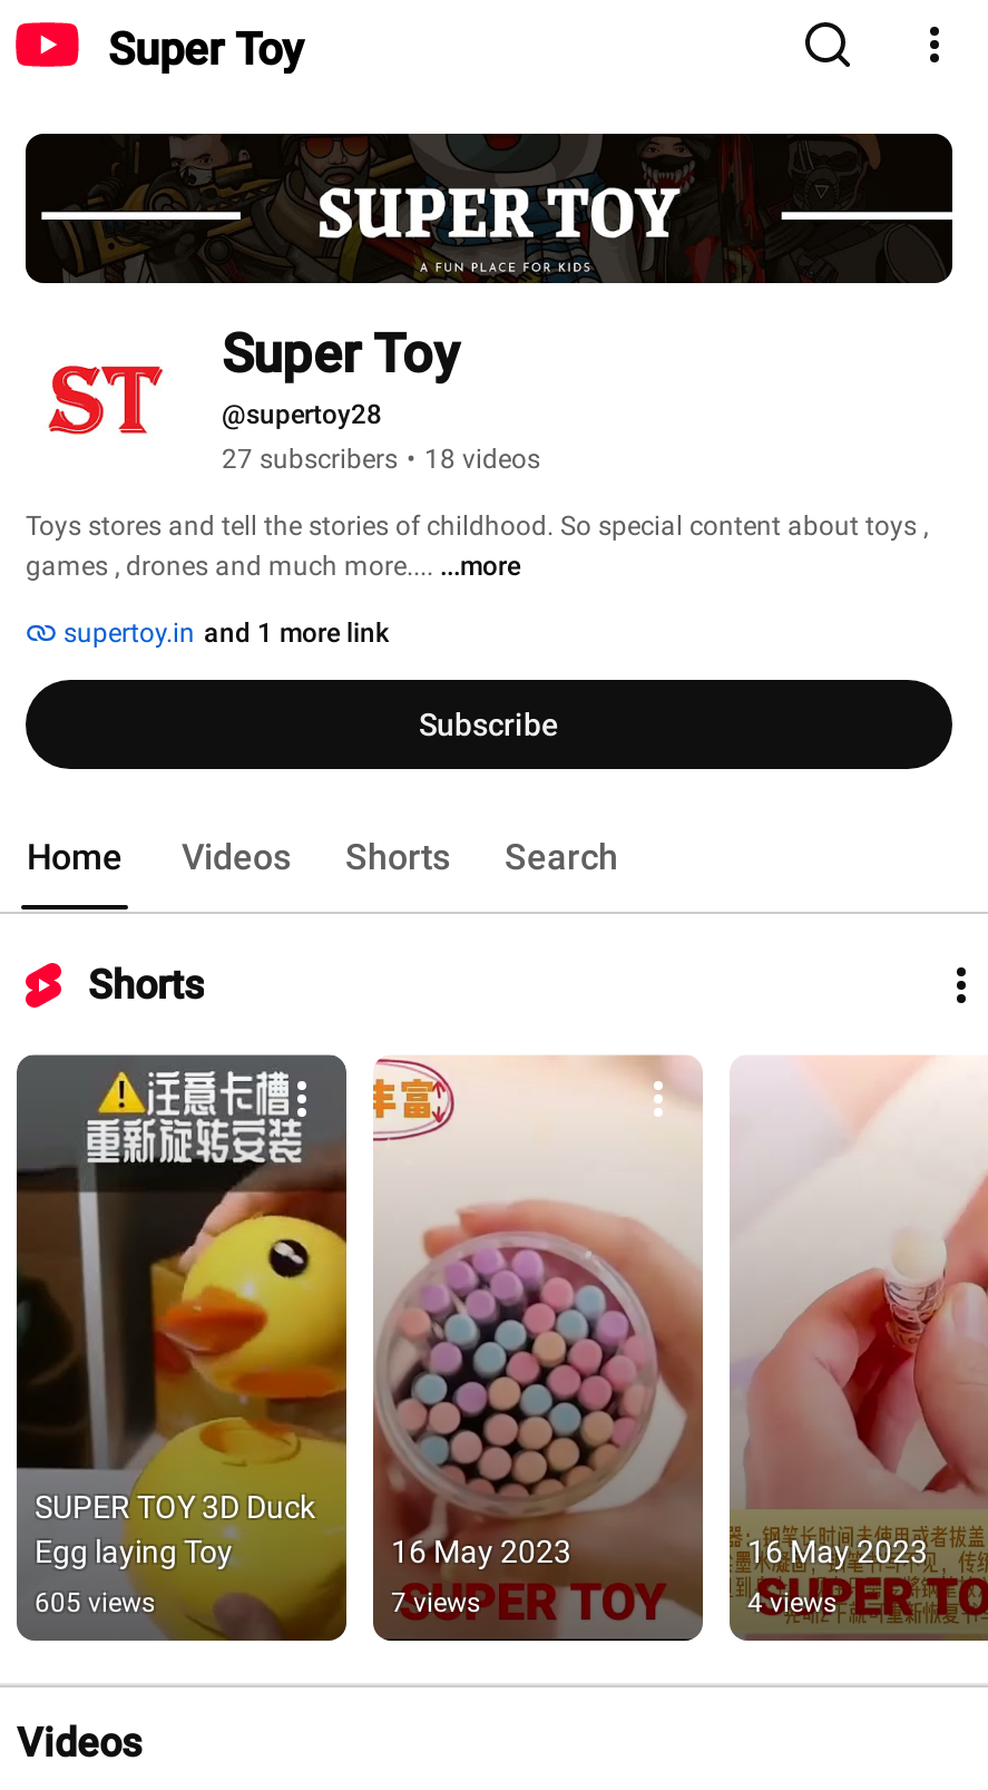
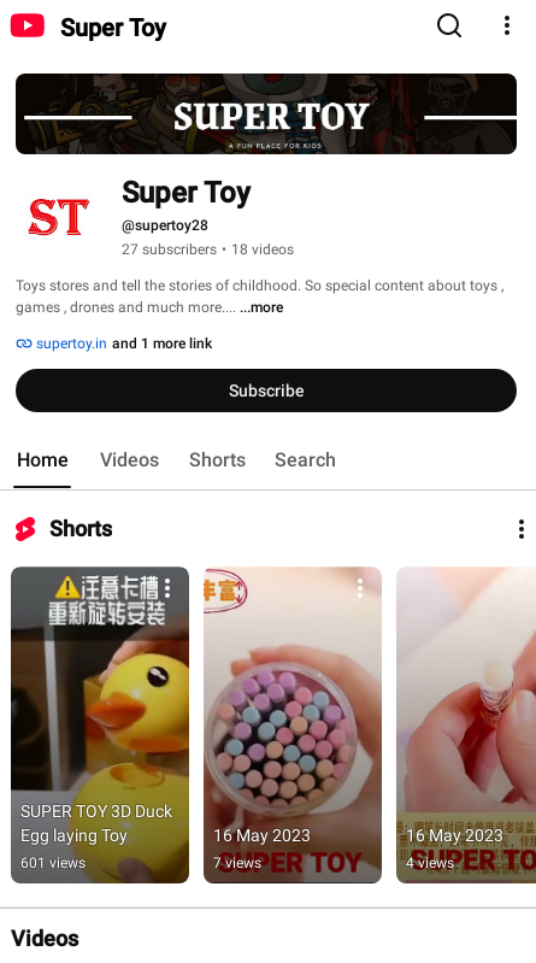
[35,1588,155,1619] 605 views -> [20,855,86,872] 601 views

